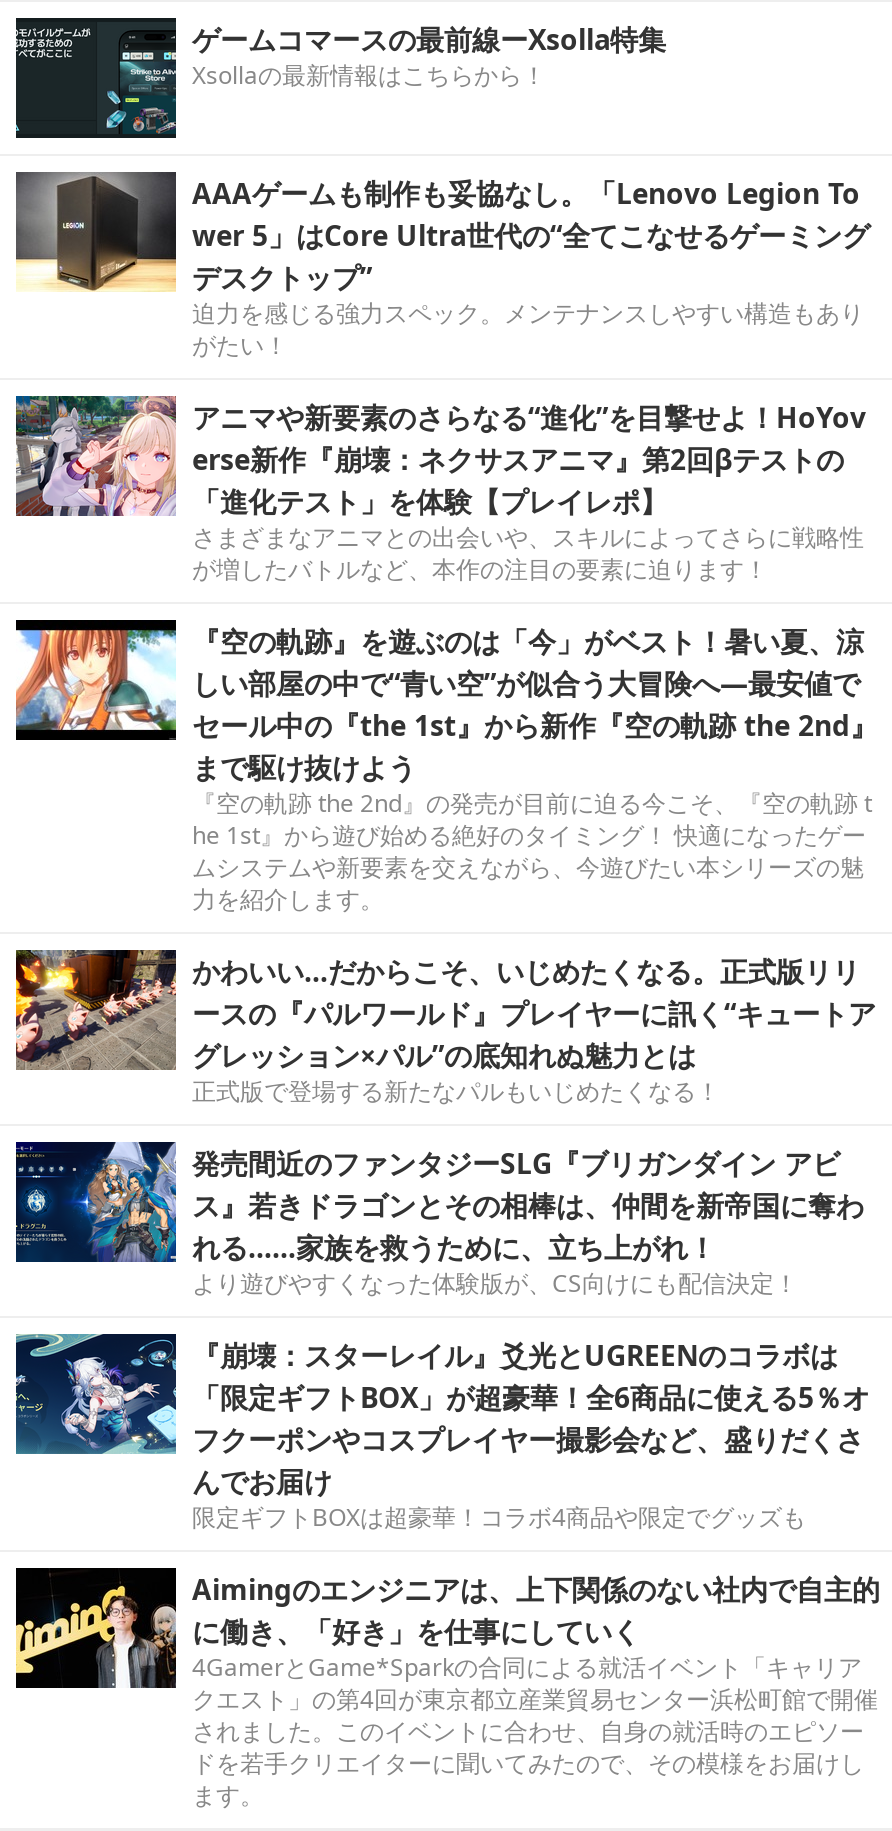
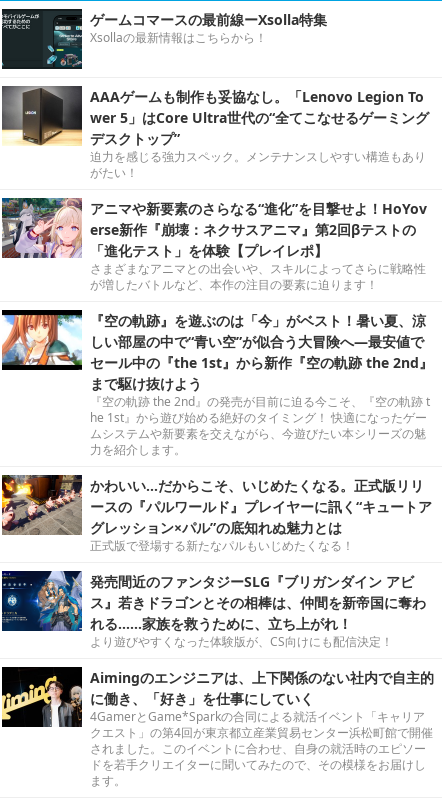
[14,1332,870,1533] [image] | 『崩壊：スターレイル』爻光とUGREENのコラボは | 「限定ギフトBOX」が超豪華！全6商品に使える5％オ | フクーポンやコスプレイヤー撮影会など、盛りだくさ | んでお届け | 限定ギフトBOXは超豪華！コラボ4商品や限定でグッズも -> none

